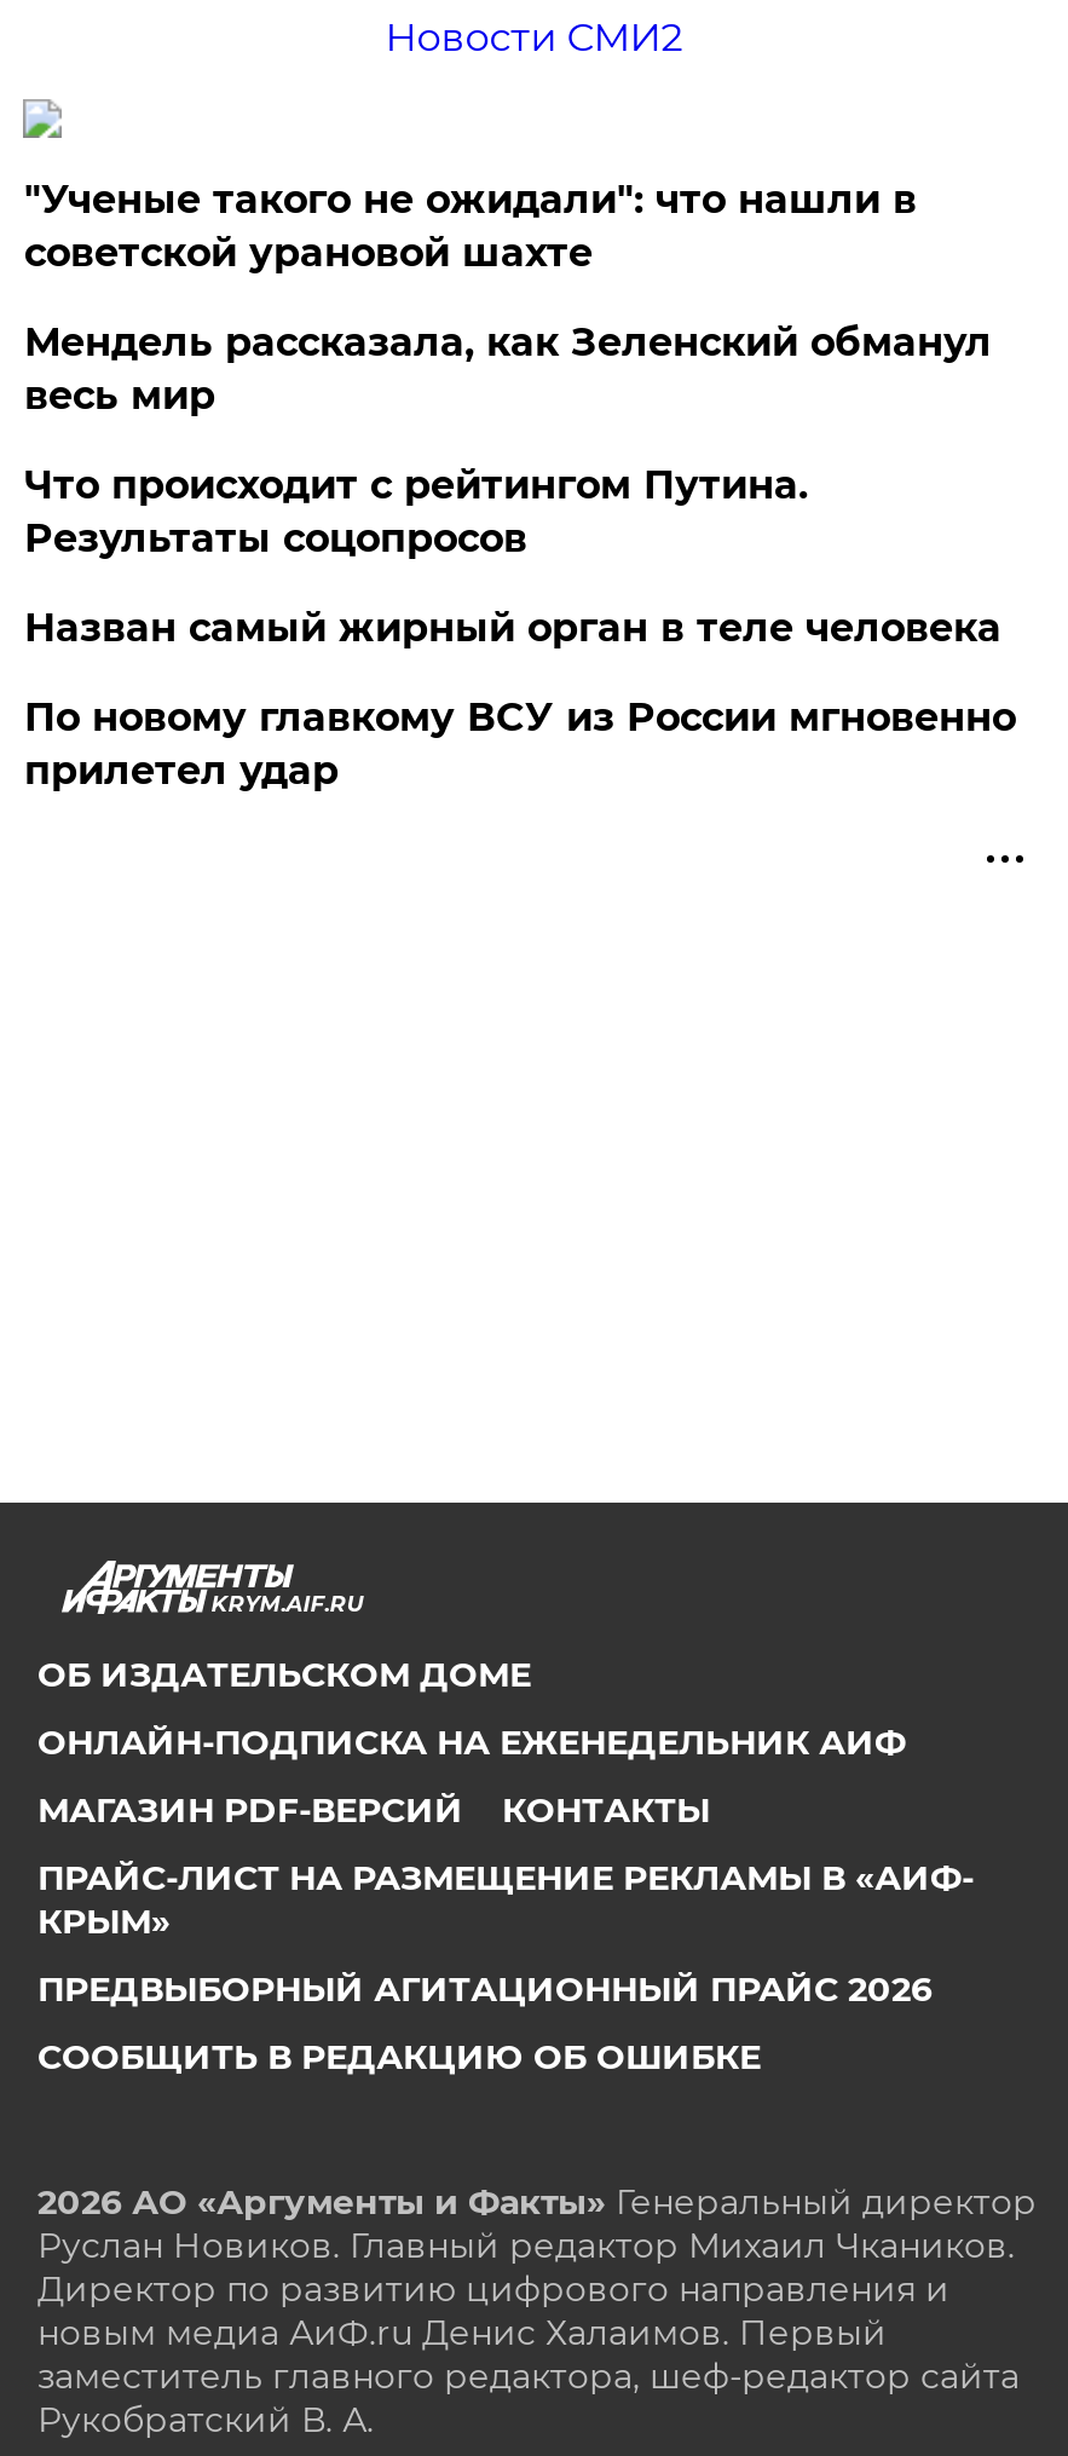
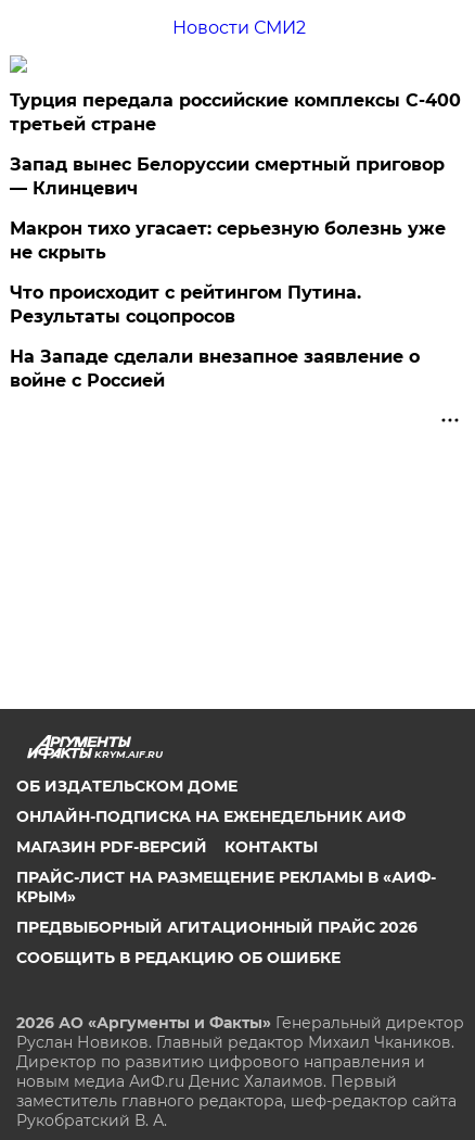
[24,176,992,418] "Ученые такого не ожидали": что нашли в | советской урановой шахте | Мендель рассказала, как Зеленский обманул | весь мир -> [10,90,461,263] Турция передала российские комплексы С-400 | третьей стране | Запад вынес Белоруссии смертный приговор | — Клинцевич | Макрон тихо угасает: серьезную болезнь уже | не скрыть
moved [24,462,808,561] -> [10,282,362,327]: Что происходит с рейтингом Путина. | Результаты соцопросов
[24,605,1016,793] Назван самый жирный орган в теле человека | По новому главкому ВСУ из России мгновенно | прилетел удар -> [10,346,420,391] На Западе сделали внезапное заявление о | войне с Россией

